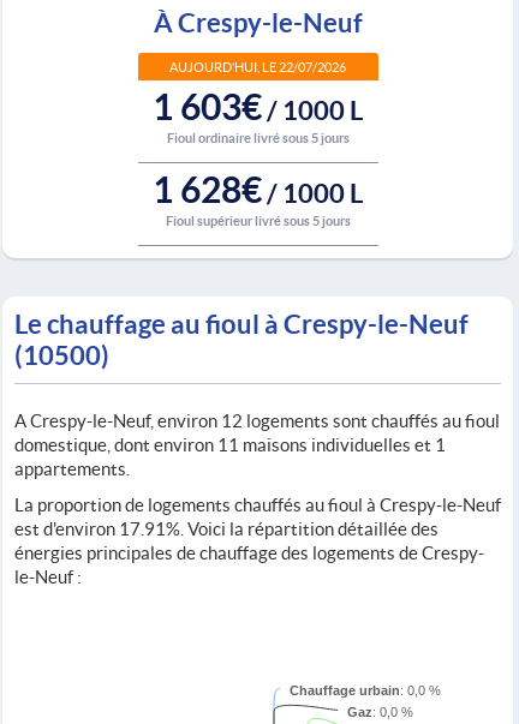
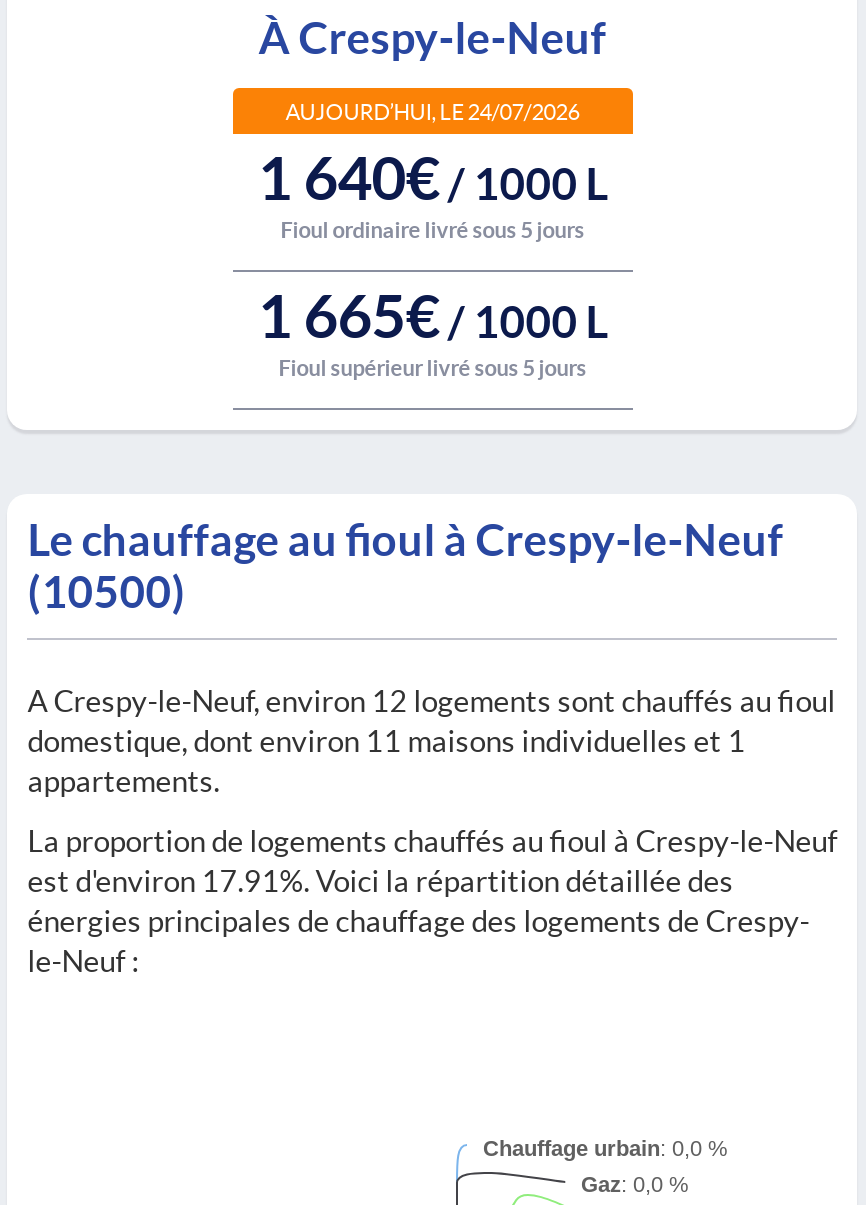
[170,59,346,74] AUJOURD’HUI, LE 22/07/2026 -> [285,98,579,124] AUJOURD’HUI, LE 24/07/2026
[153,84,363,127] 1 603€/ 1000 L -> [257,140,607,212] 1 640€/ 1000 L
[153,167,363,210] 1 628€/ 1000 L -> [257,278,607,350] 1 665€/ 1000 L

